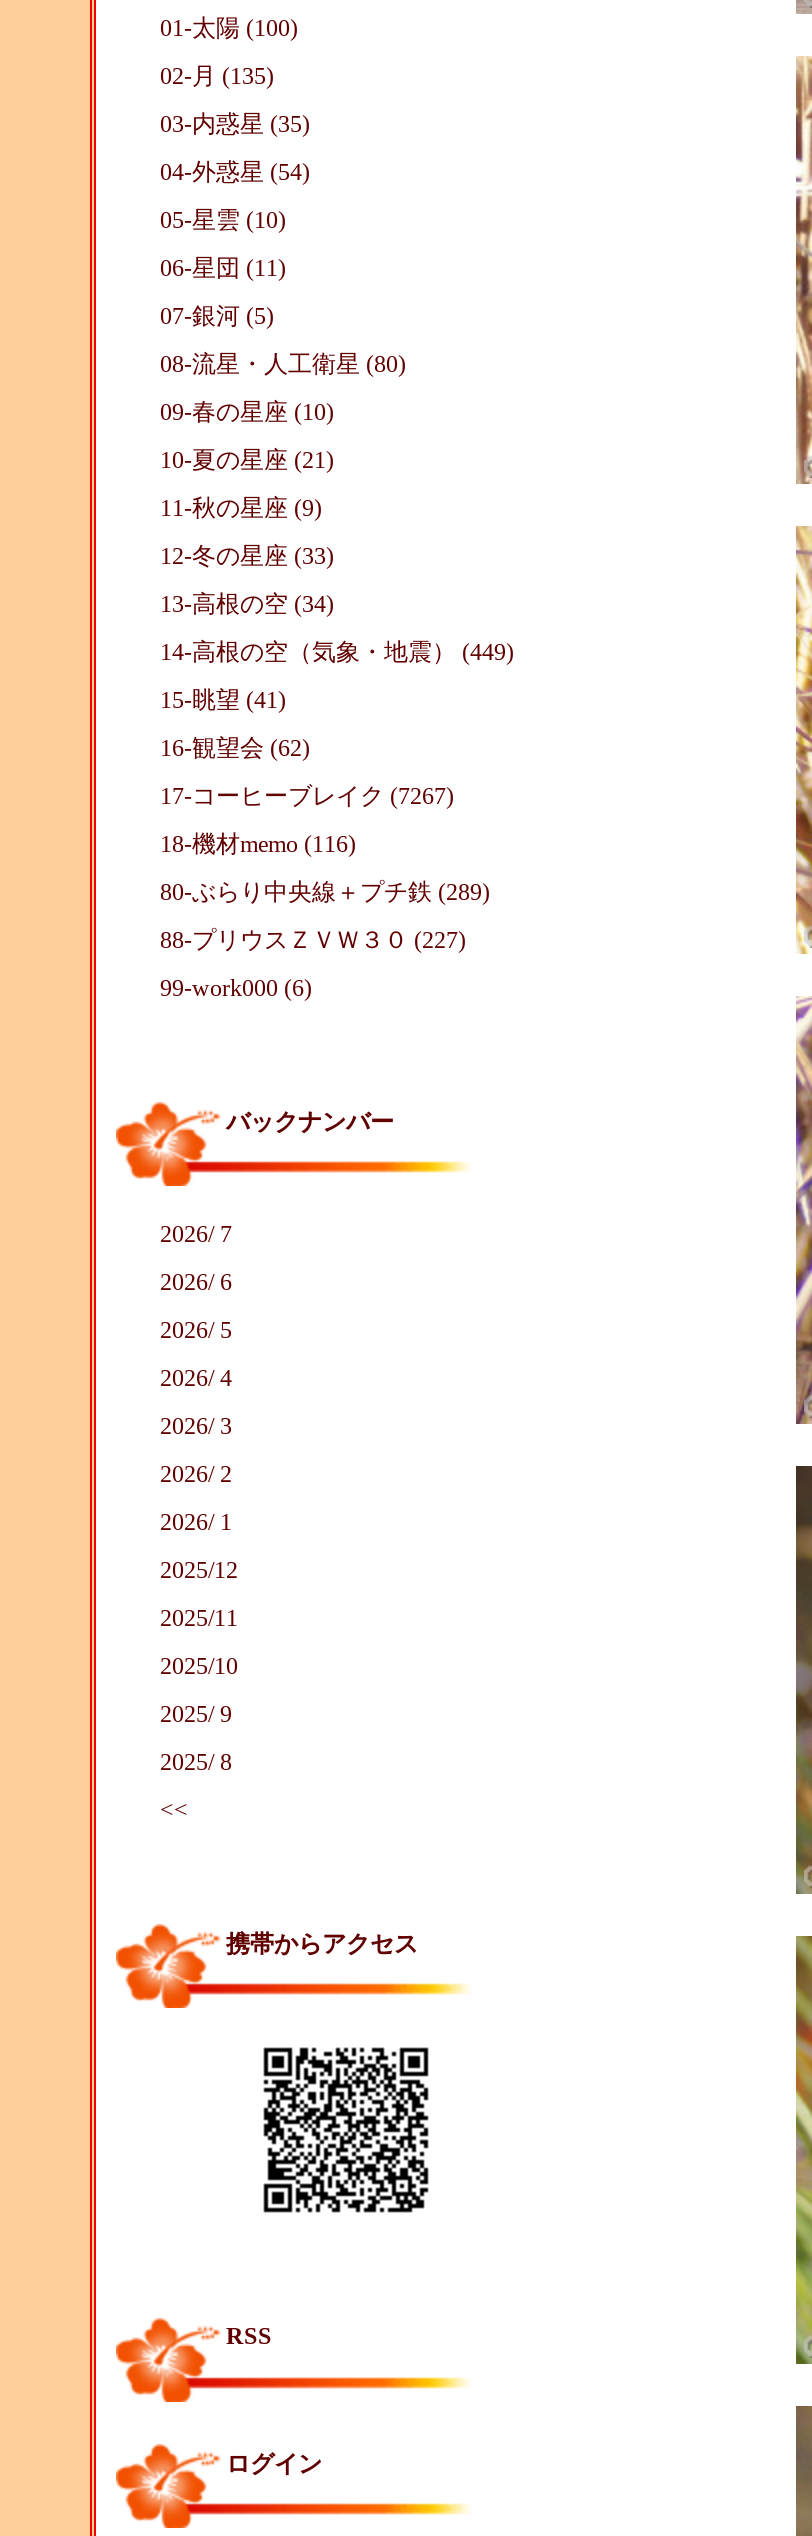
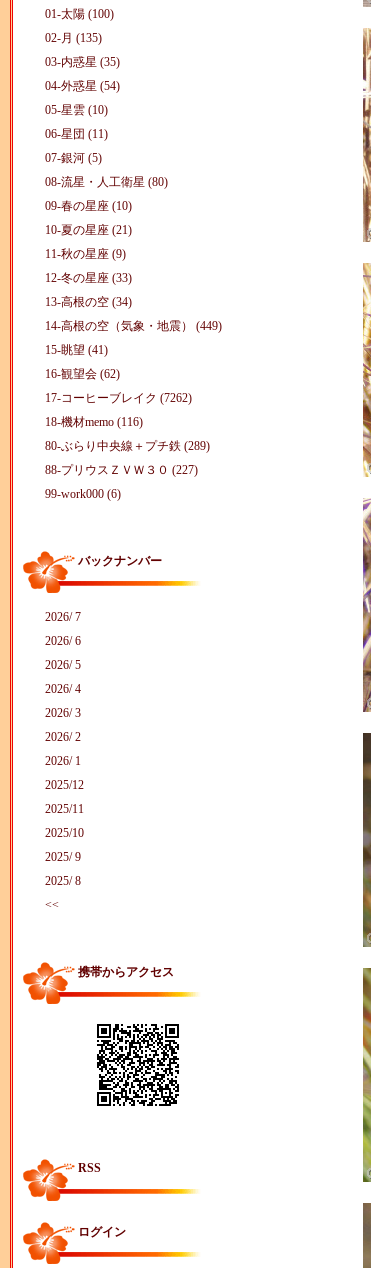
[160,782,454,810] 17-コーヒーブレイク (7267) -> [45,391,192,405] 17-コーヒーブレイク (7262)

